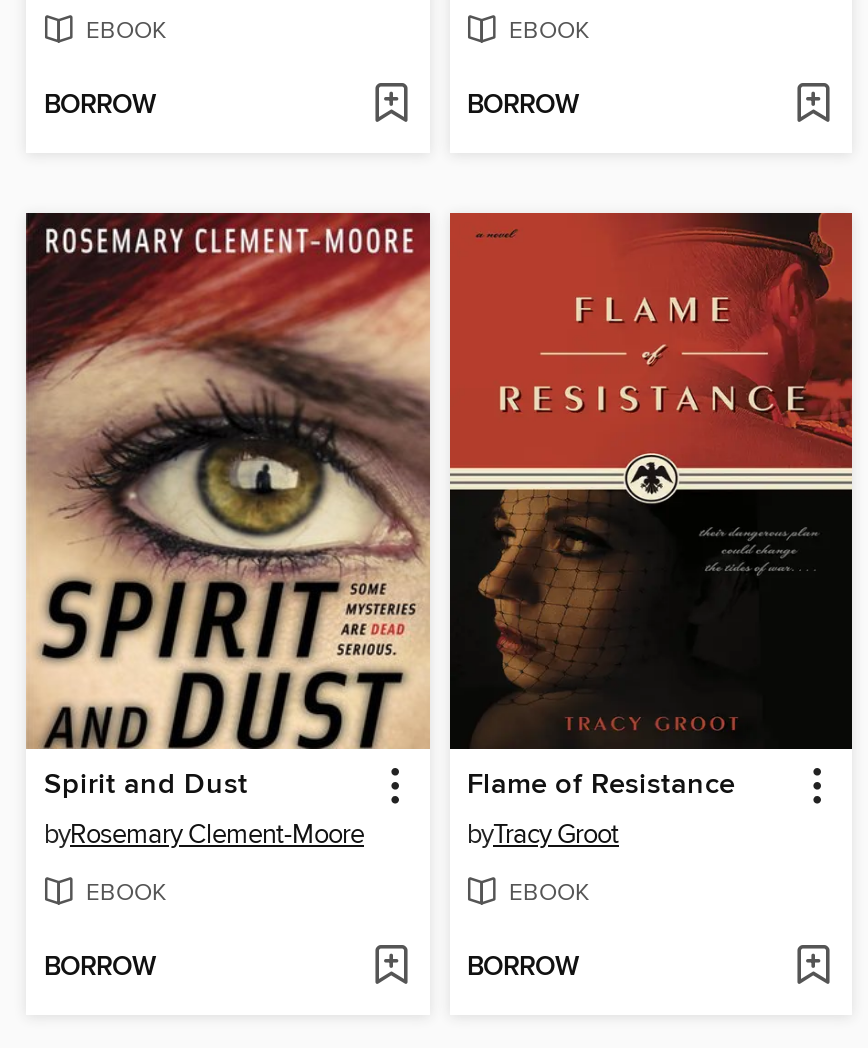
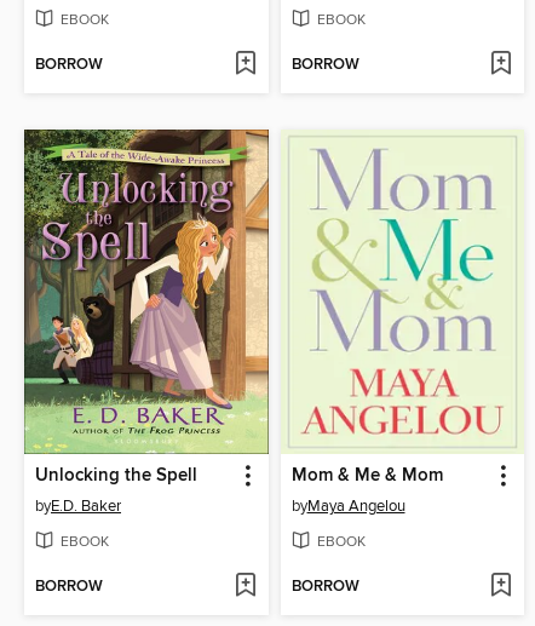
[26,213,430,852] [image] | Spirit and Dust | byRosemary Clement-Moore -> [23,128,270,516] [image] | Unlocking the Spell | byE.D. Baker
[448,211,854,852] [image] | Flame of Resistance | byTracy Groot -> [281,130,524,516] [image] | Mom & Me & Mom | byMaya Angelou

